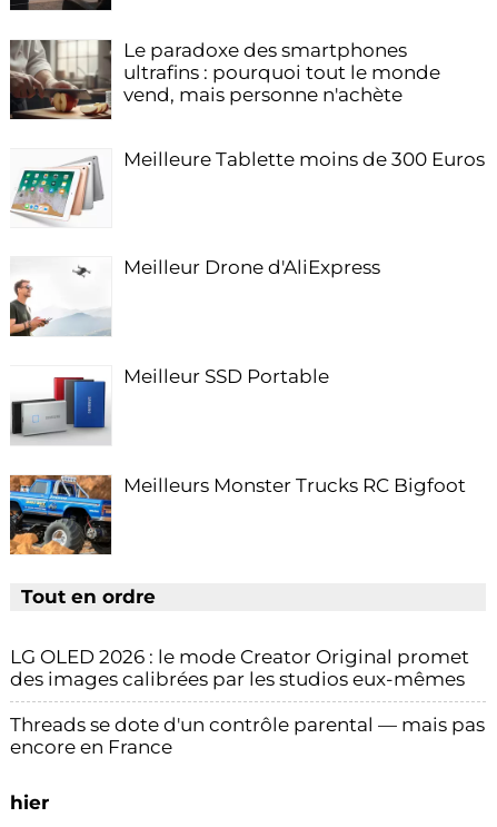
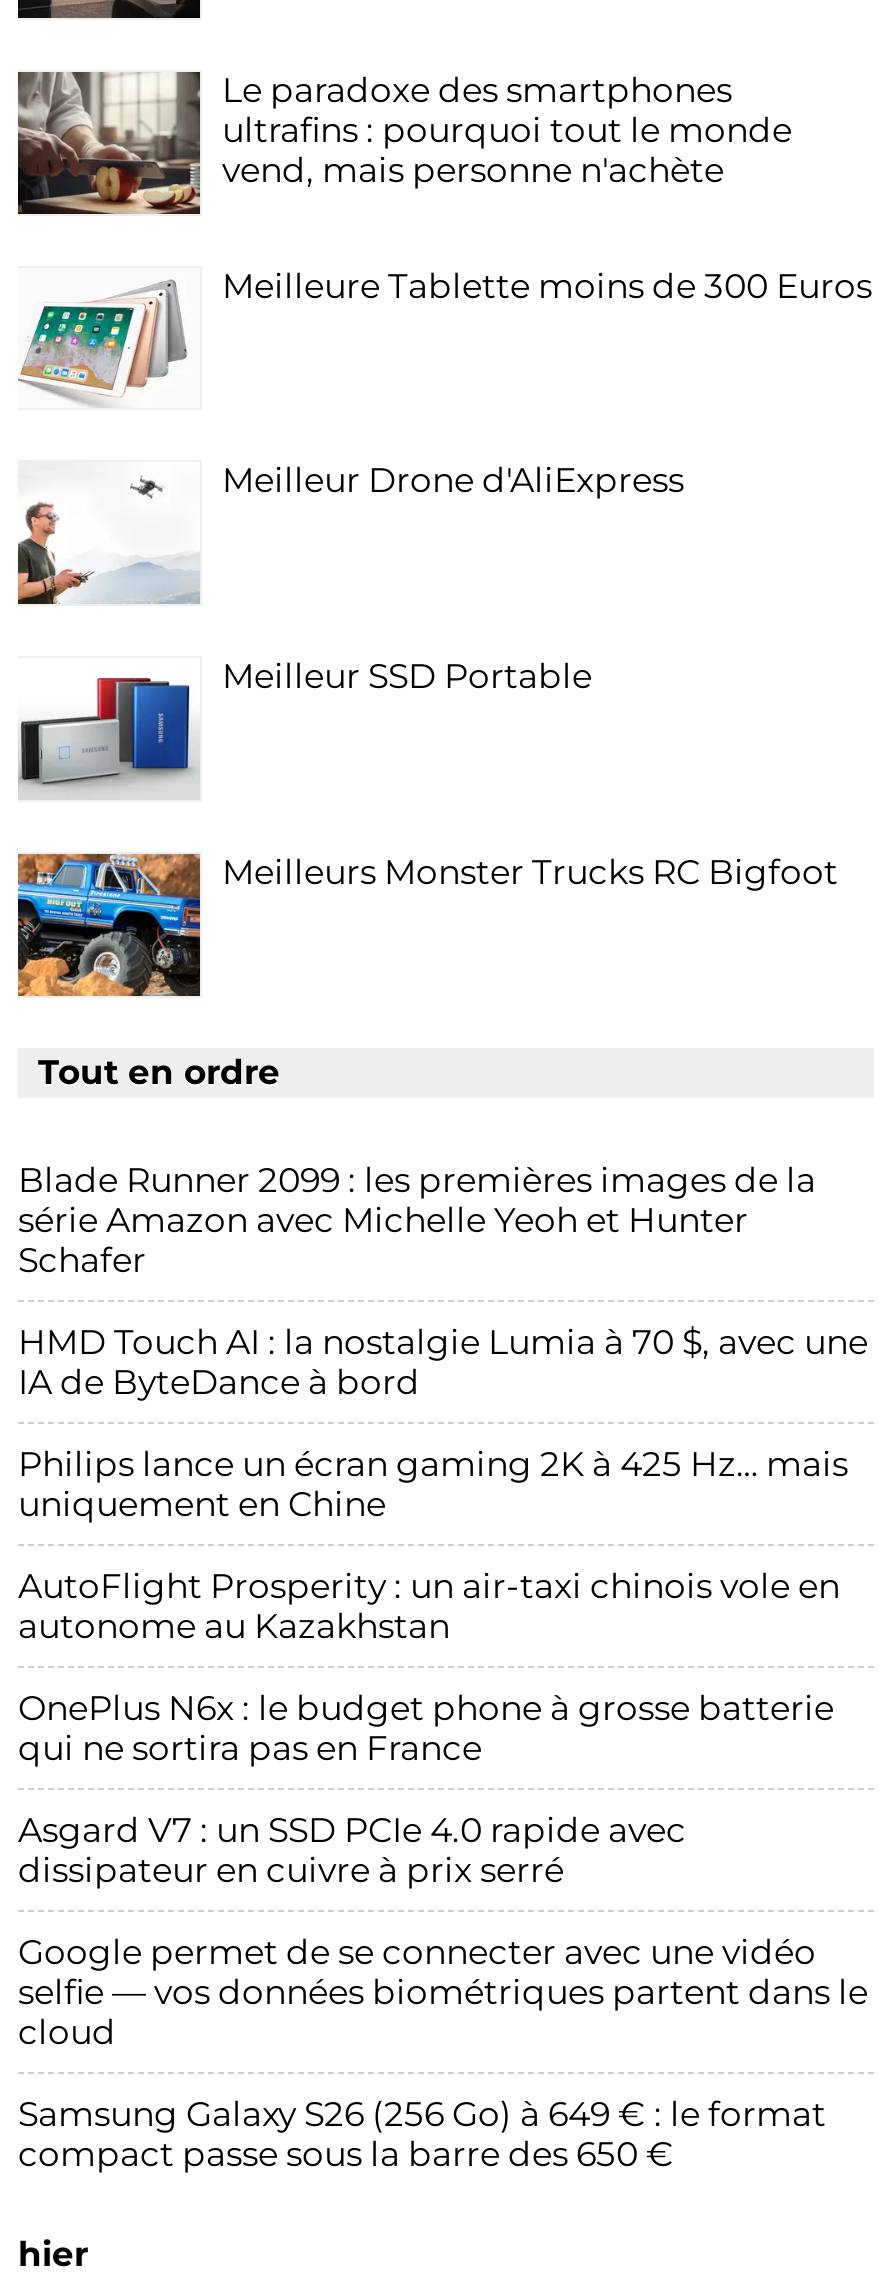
[10,645,485,758] LG OLED 2026 : le mode Creator Original promet | des images calibrées par les studios eux-mêmes | Threads se dote d'un contrôle parental — mais pas | encore en France -> [18,1160,868,2174] Blade Runner 2099 : les premières images de la | série Amazon avec Michelle Yeoh et Hunter | Schafer | HMD Touch AI : la nostalgie Lumia à 70 $, avec une | IA de ByteDance à bord | Philips lance un écran gaming 2K à 425 Hz… mais | uniquement en Chine | AutoFlight Prosperity : un air-taxi chinois vole en | autonome au Kazakhstan | OnePlus N6x : le budget phone à grosse batterie | qui ne sortira pas en France | Asgard V7 : un SSD PCIe 4.0 rapide avec | dissipateur en cuivre à prix serré | Google permet de se connecter avec une vidéo | selfie — vos données biométriques partent dans le | cloud | Samsung Galaxy S26 (256 Go) à 649 € : le format | compact passe sous la barre des 650 €

